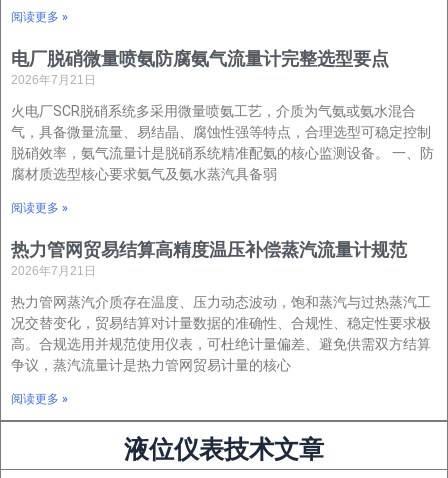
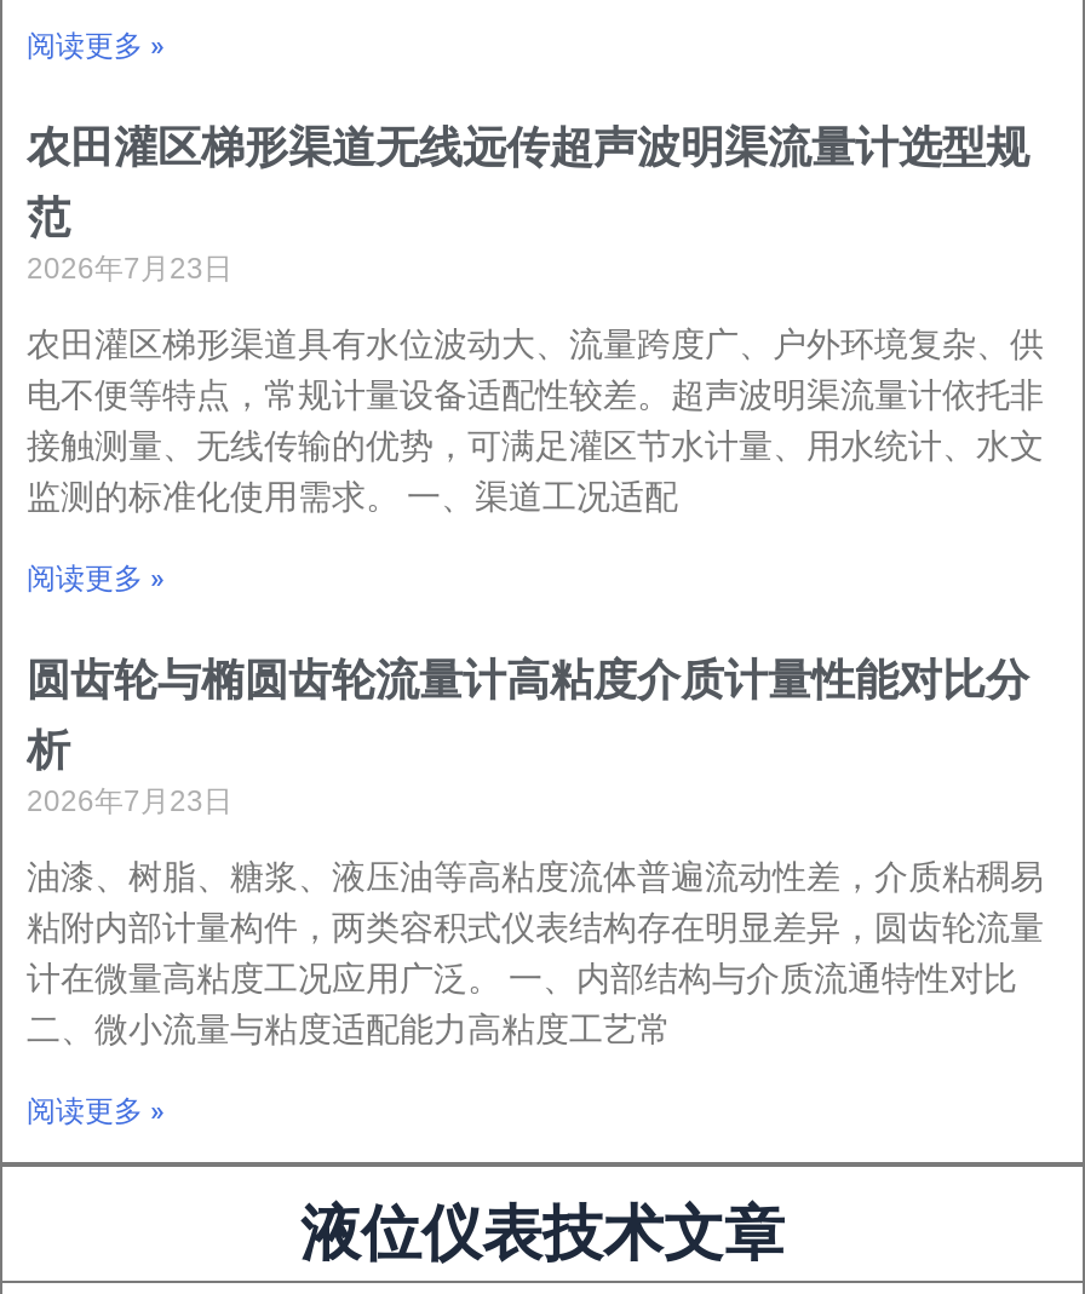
[11,48,389,87] 电厂脱硝微量喷氨防腐氨气流量计完整选型要点 | 2026年7月21日 -> [27,121,1029,285] 农田灌区梯形渠道无线远传超声波明渠流量计选型规 | 范 | 2026年7月23日
[11,103,434,182] 火电厂SCR脱硝系统多采用微量喷氨工艺，介质为气氨或氨水混合 | 气，具备微量流量、易结晶、腐蚀性强等特点，合理选型可稳定控制 | 脱硝效率，氨气流量计是脱硝系统精准配氨的核心监测设备。 一、防 | 腐材质选型核心要求氨气及氨水蒸汽具备弱 -> [27,324,1044,515] 农田灌区梯形渠道具有水位波动大、流量跨度广、户外环境复杂、供 | 电不便等特点，常规计量设备适配性较差。超声波明渠流量计依托非 | 接触测量、无线传输的优势，可满足灌区节水计量、用水统计、水文 | 监测的标准化使用需求。 一、渠道工况适配
[11,239,407,278] 热力管网贸易结算高精度温压补偿蒸汽流量计规范 | 2026年7月21日 -> [27,653,1029,818] 圆齿轮与椭圆齿轮流量计高粘度介质计量性能对比分 | 析 | 2026年7月23日
[11,294,431,373] 热力管网蒸汽介质存在温度、压力动态波动，饱和蒸汽与过热蒸汽工 | 况交替变化，贸易结算对计量数据的准确性、合规性、稳定性要求极 | 高。合规选用并规范使用仪表，可杜绝计量偏差、避免供需双方结算 | 争议，蒸汽流量计是热力管网贸易计量的核心 -> [27,857,1044,1048] 油漆、树脂、糖浆、液压油等高粘度流体普遍流动性差，介质粘稠易 | 粘附内部计量构件，两类容积式仪表结构存在明显差异，圆齿轮流量 | 计在微量高粘度工况应用广泛。 一、内部结构与介质流通特性对比 | 二、微小流量与粘度适配能力高粘度工艺常

